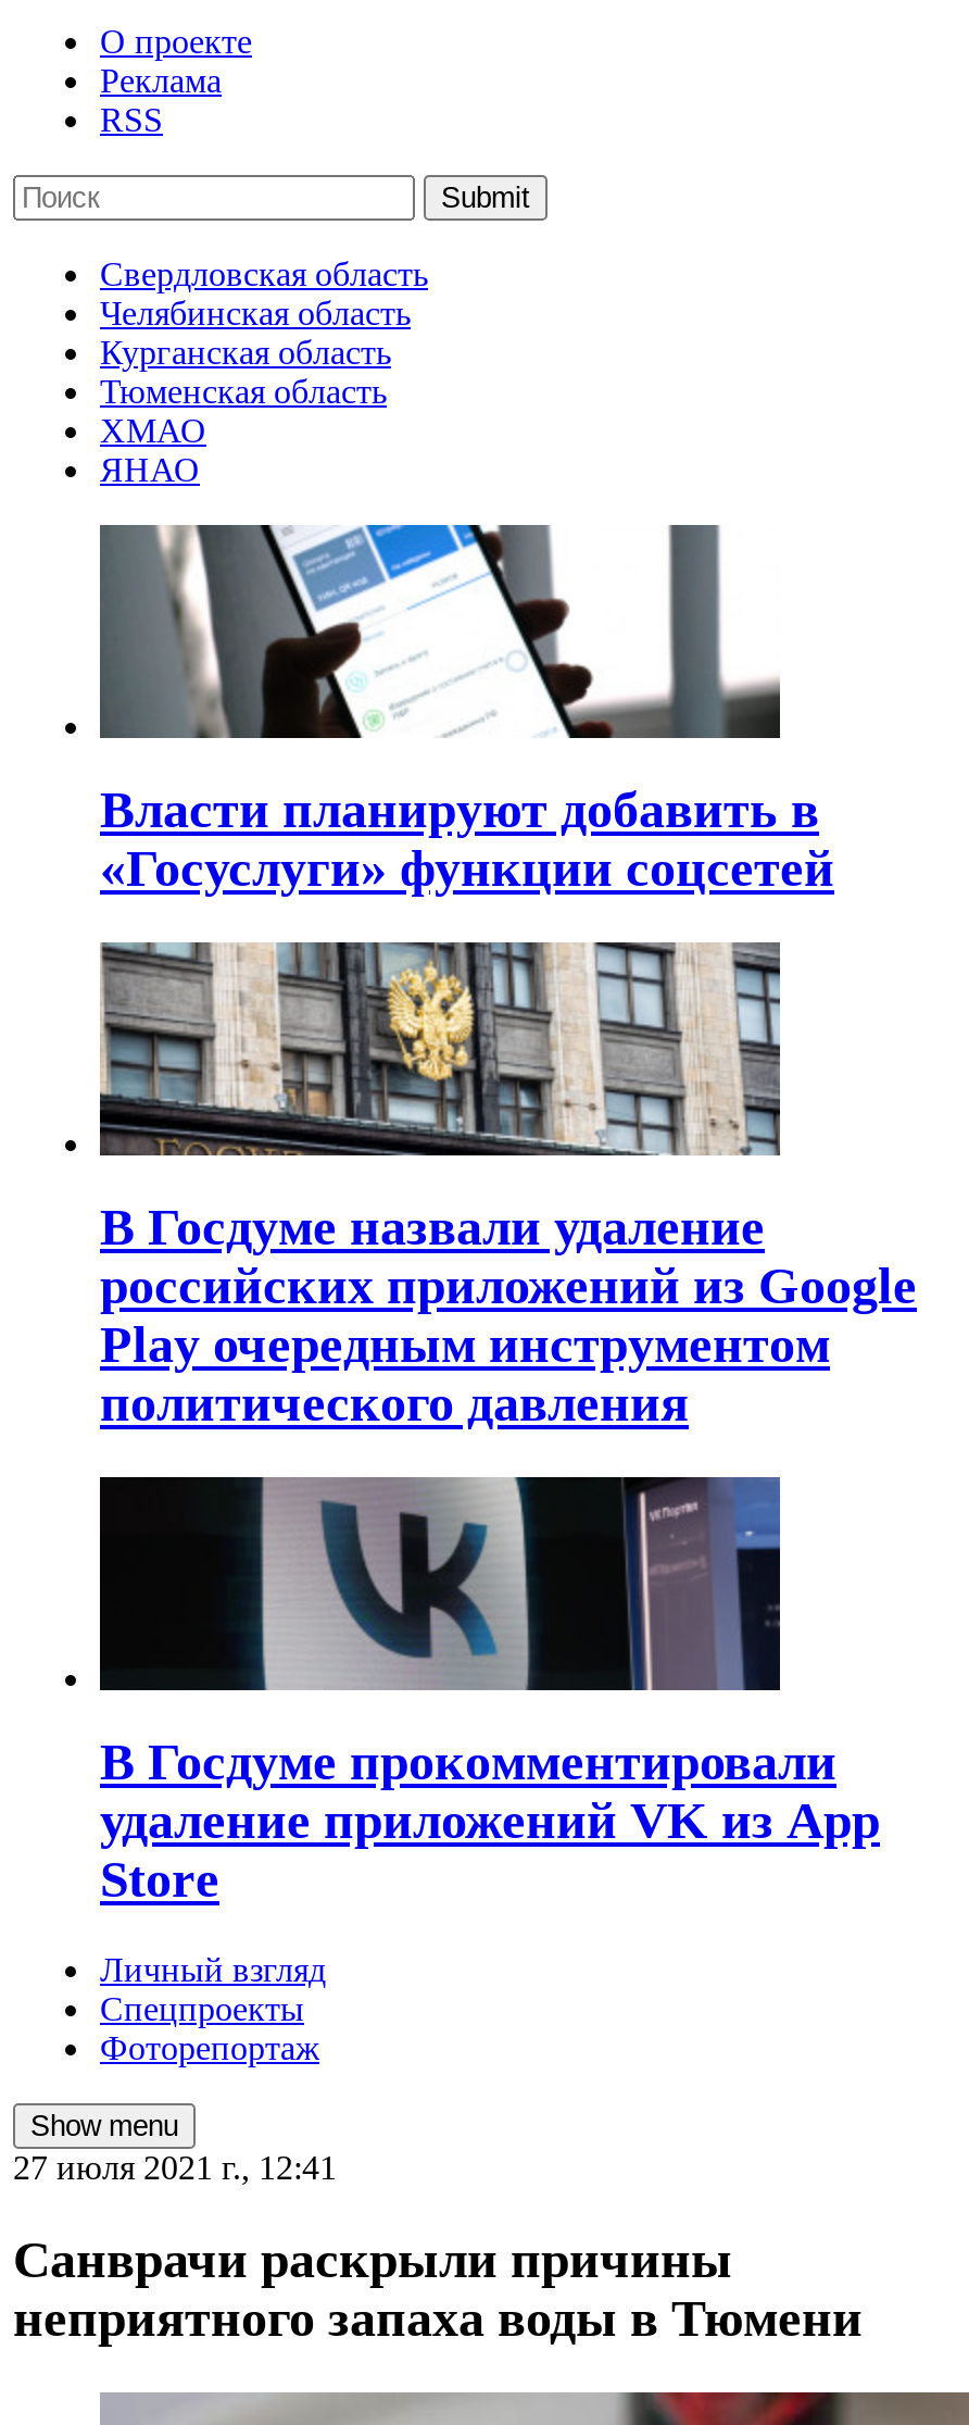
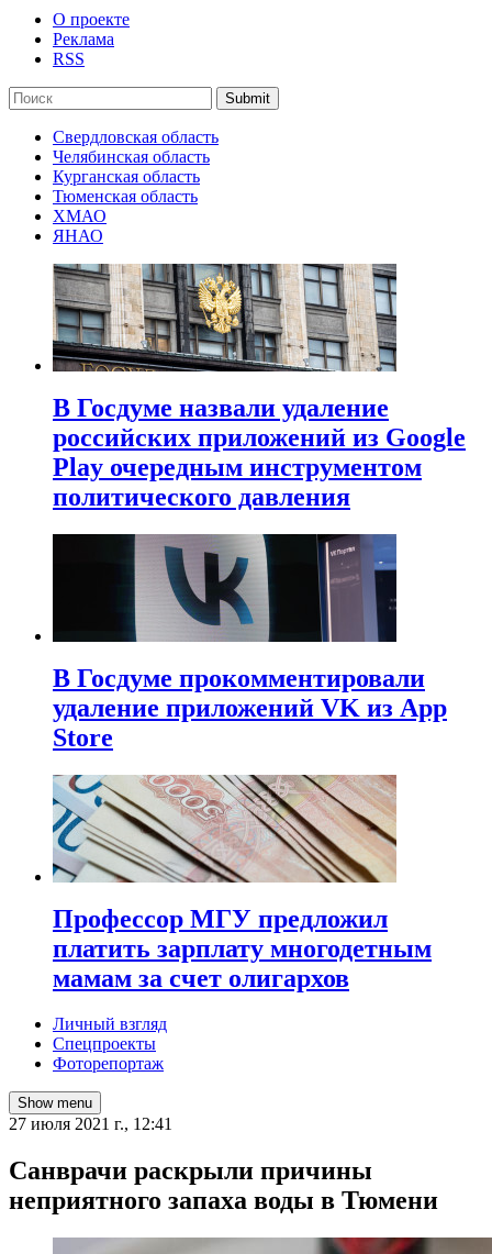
[100,523,834,897] [image] | Власти планируют добавить в | «Госуслуги» функции соцсетей -> none
moved [96,938,917,1907] -> [51,262,466,751]: [image] | В Госдуме назвали удаление | российских приложений из Google | Play очередным инструментом | политического давления | В Госдуме прокомментировали | Store
none -> [52,774,432,992] [image] | Профессор МГУ предложил | платить зарплату многодетным | мамам за счет олигархов

